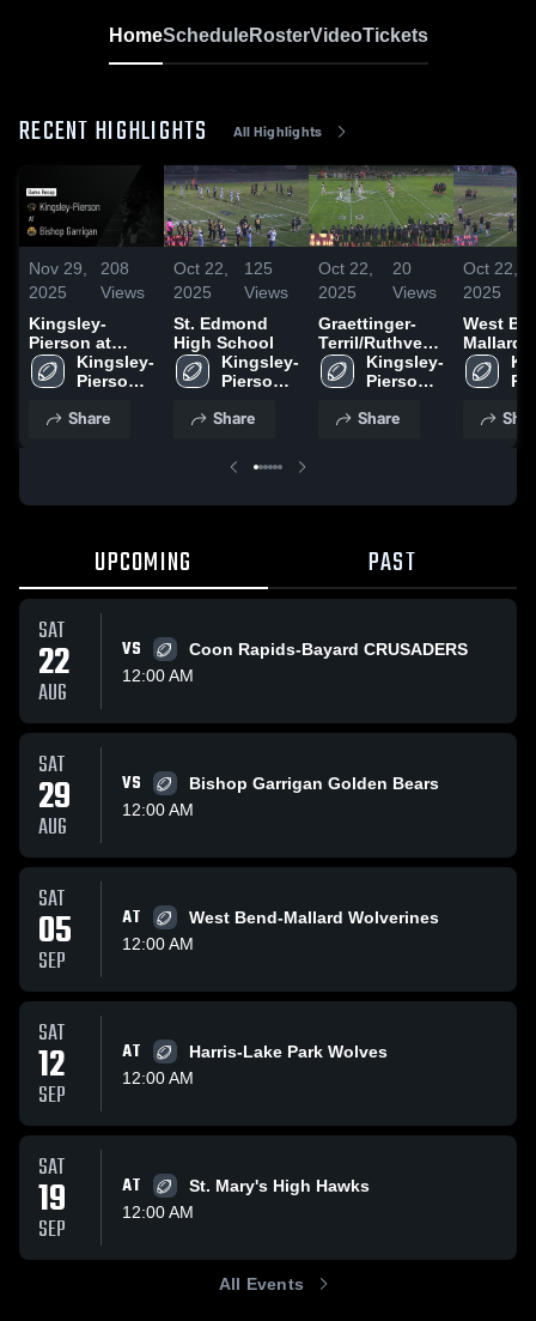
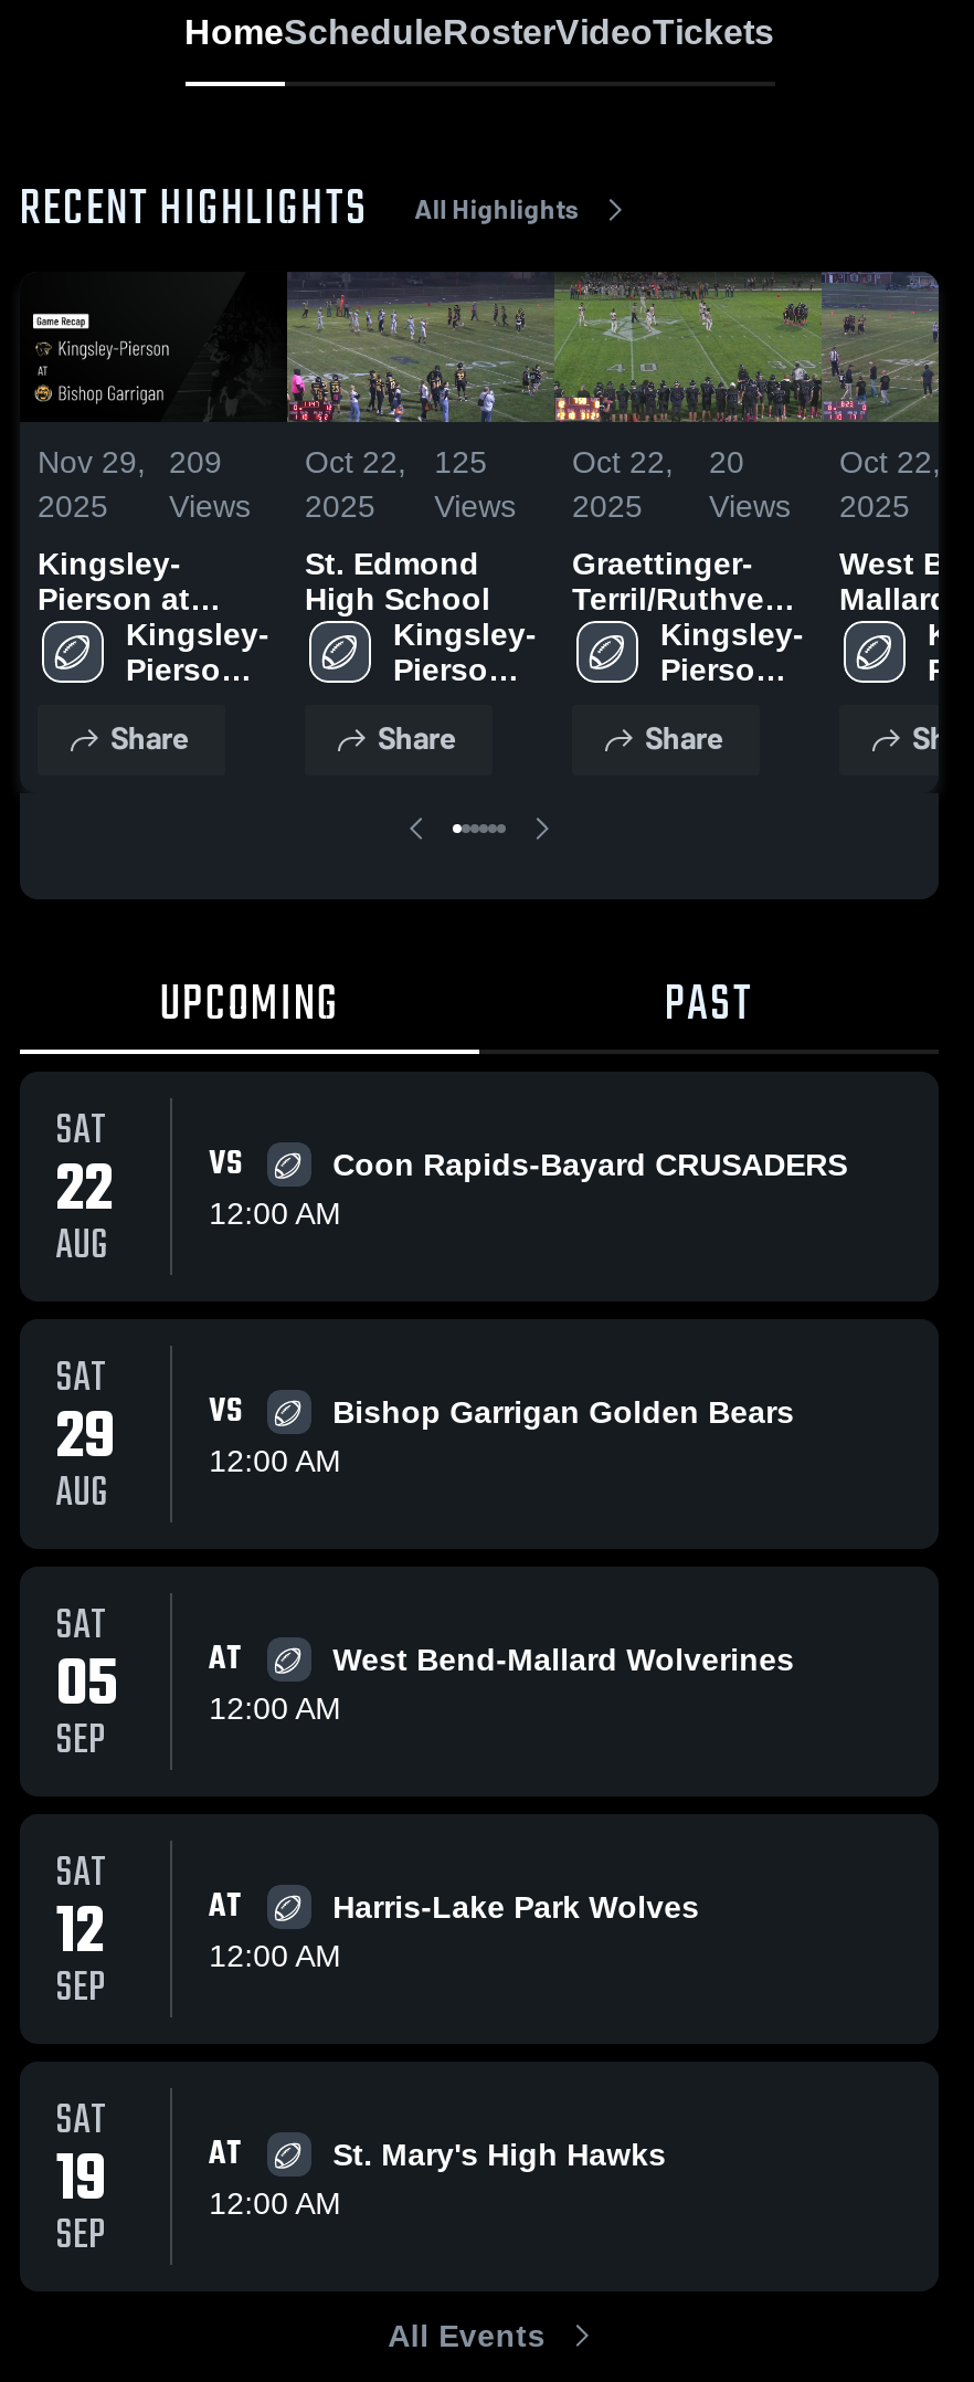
[29,259,129,278] Nov 29, 208 -> [38,444,222,480] Nov 29, 209

